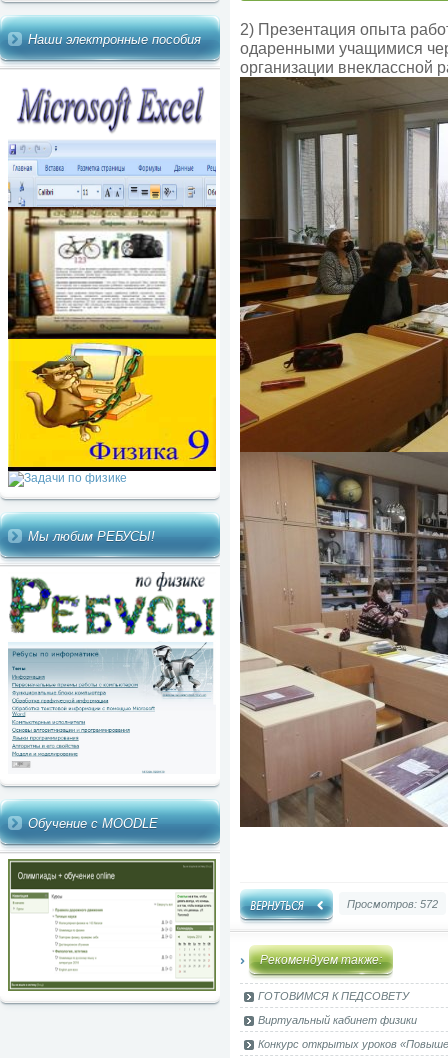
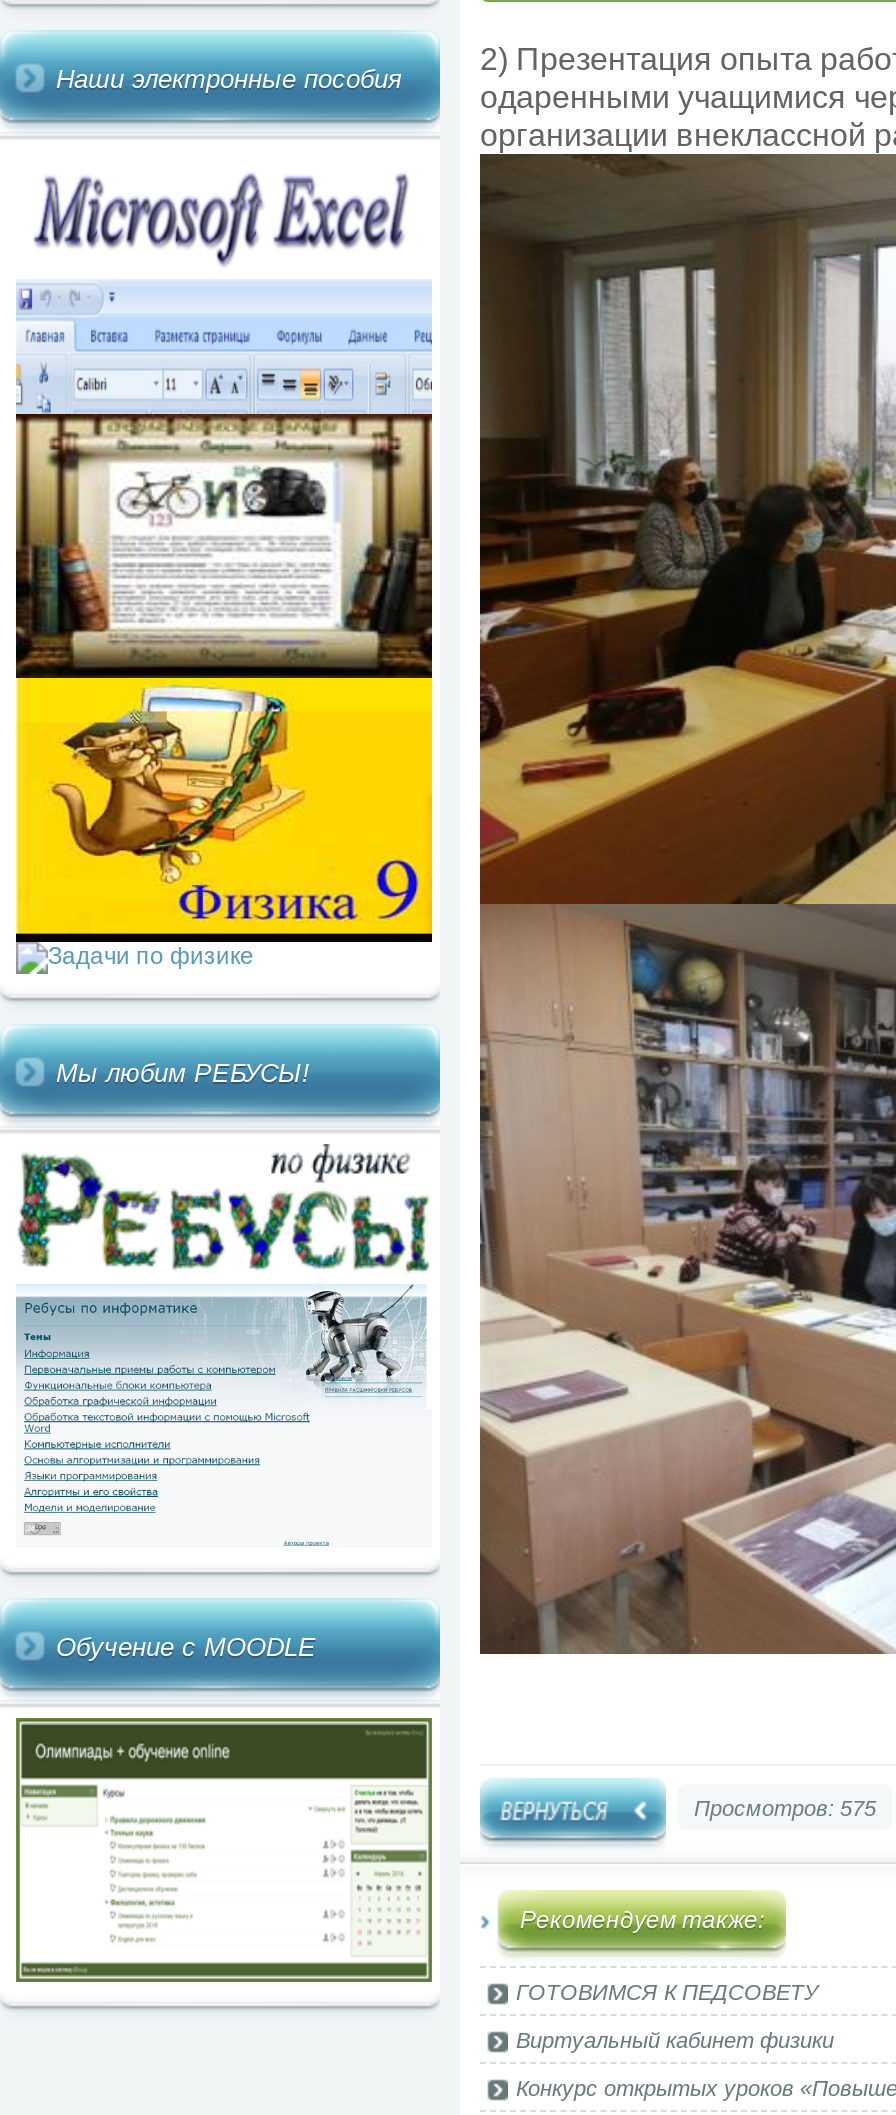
[347,898,438,910] Просмотров: 572 -> [694,1796,876,1820] Просмотров: 575

